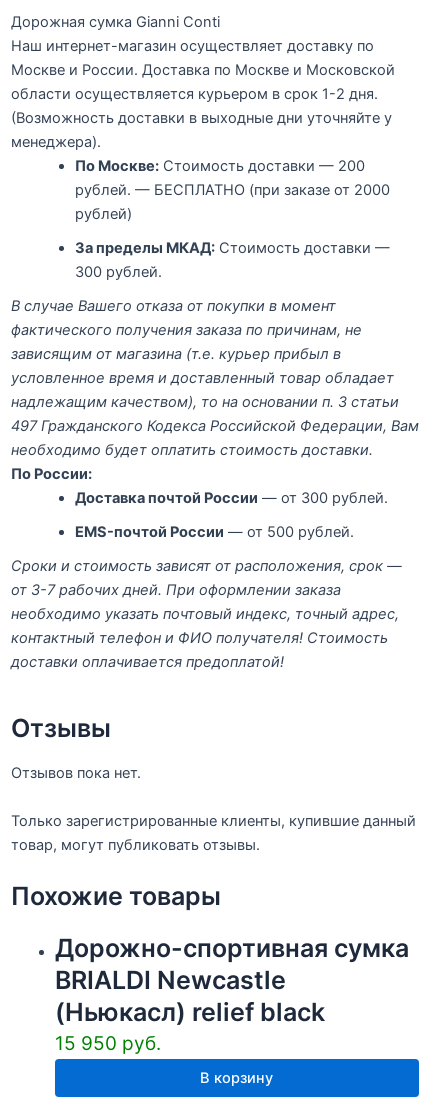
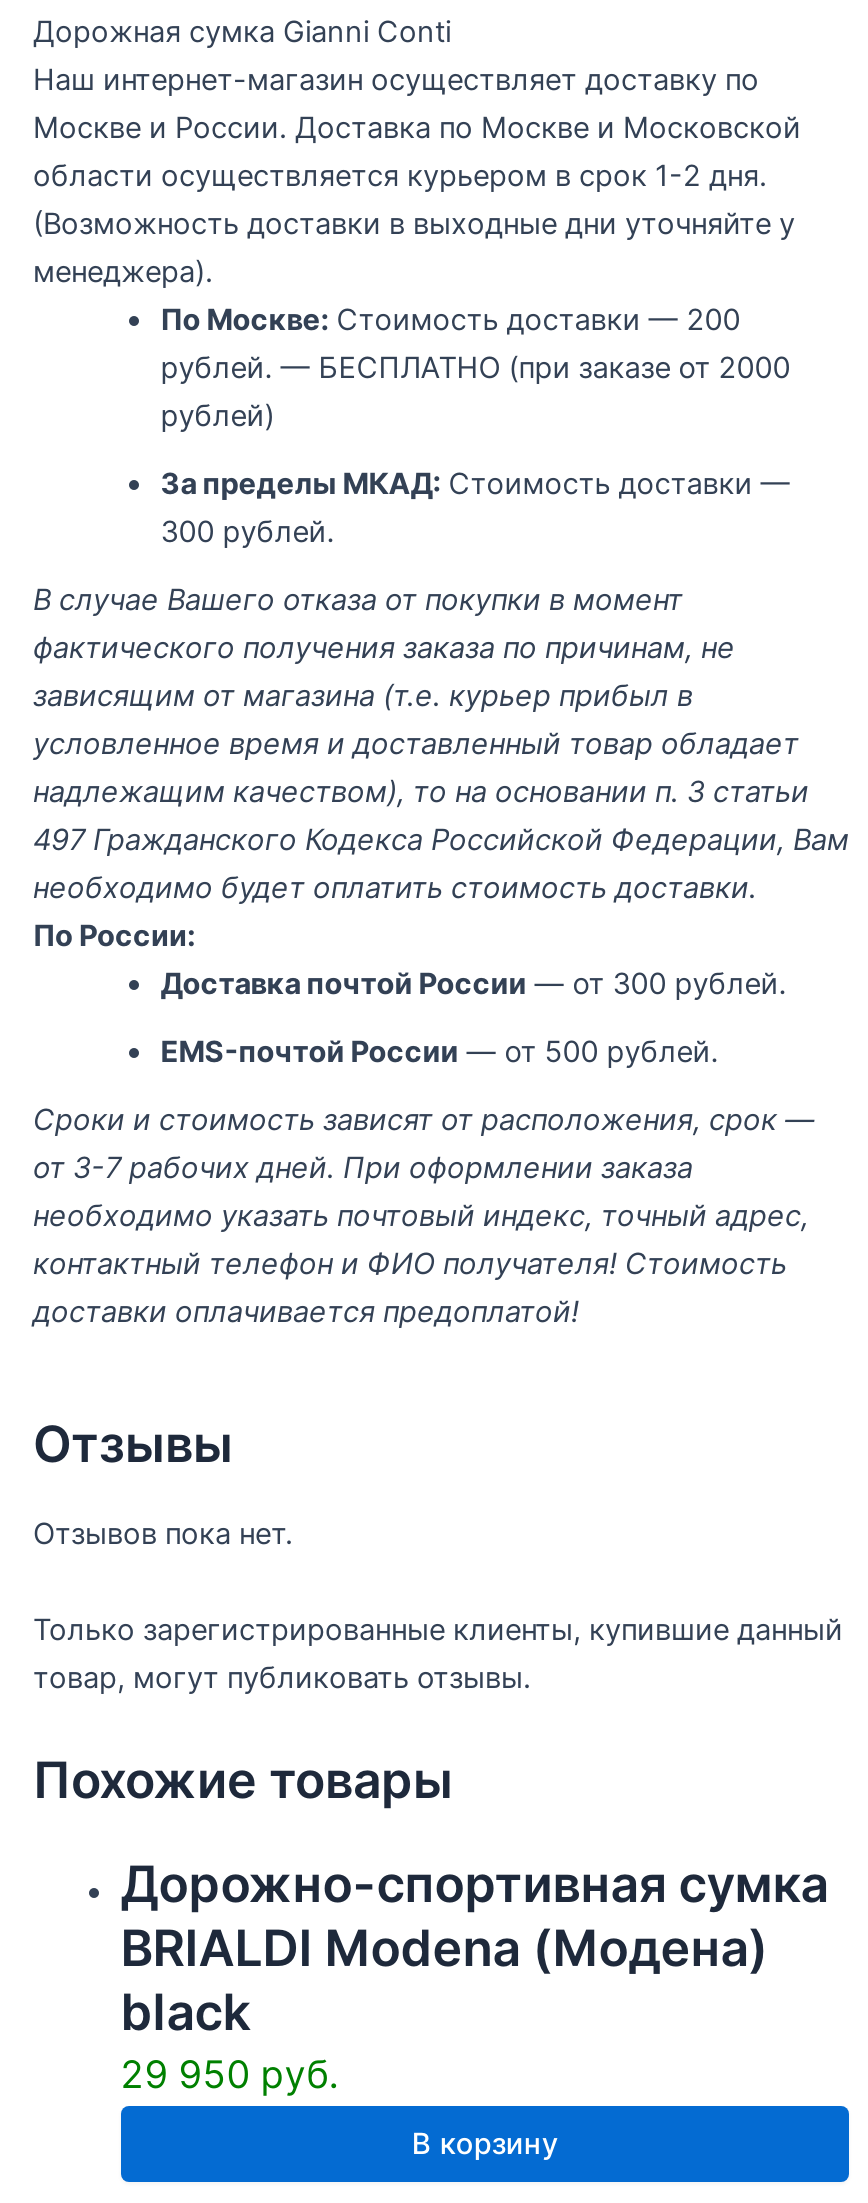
[55,965,325,1055] BRIALDI Newcastle | (Ньюкасл) relief black | 15 950 руб. -> [121,1918,769,2098] BRIALDI Modena (Модена) | black | 29 950 руб.

